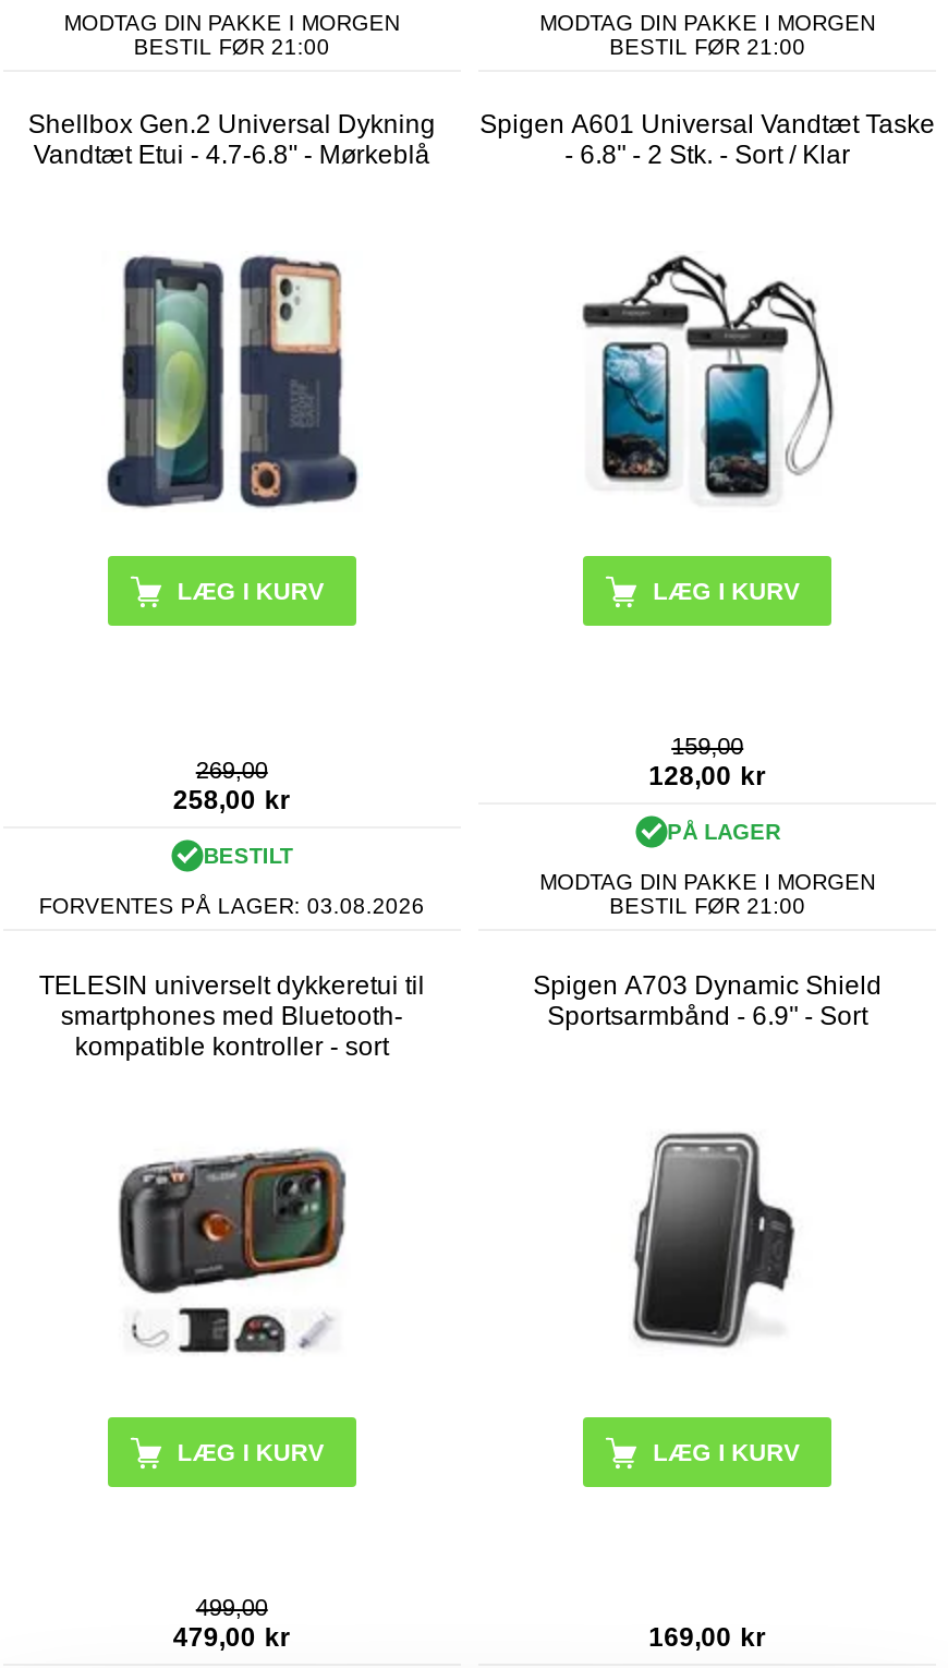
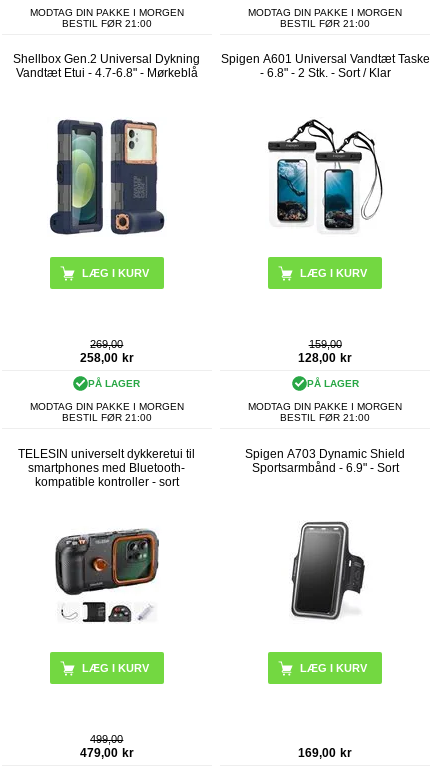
[204,844,293,868] BESTILT -> [88,378,140,389] PÅ LAGER
[39,895,425,919] FORVENTES PÅ LAGER: 03.08.2026 -> [30,401,184,423] MODTAG DIN PAKKE I MORGEN | BESTIL FØR 21:00

